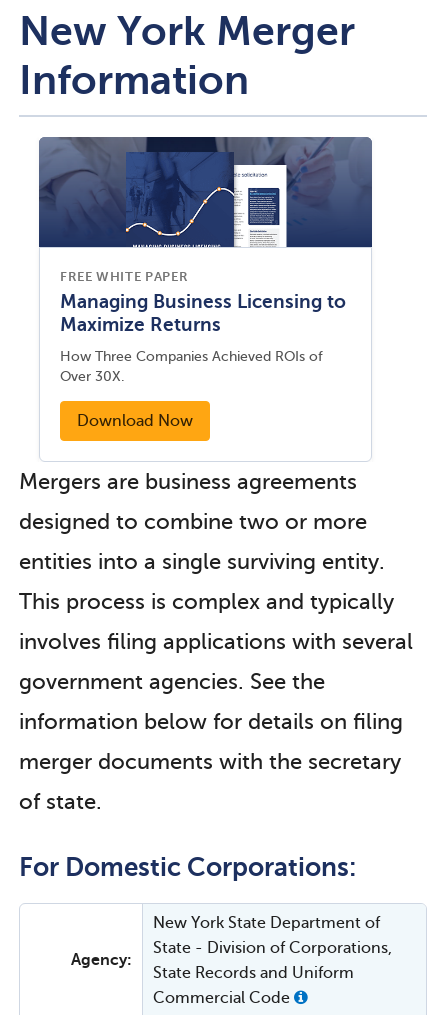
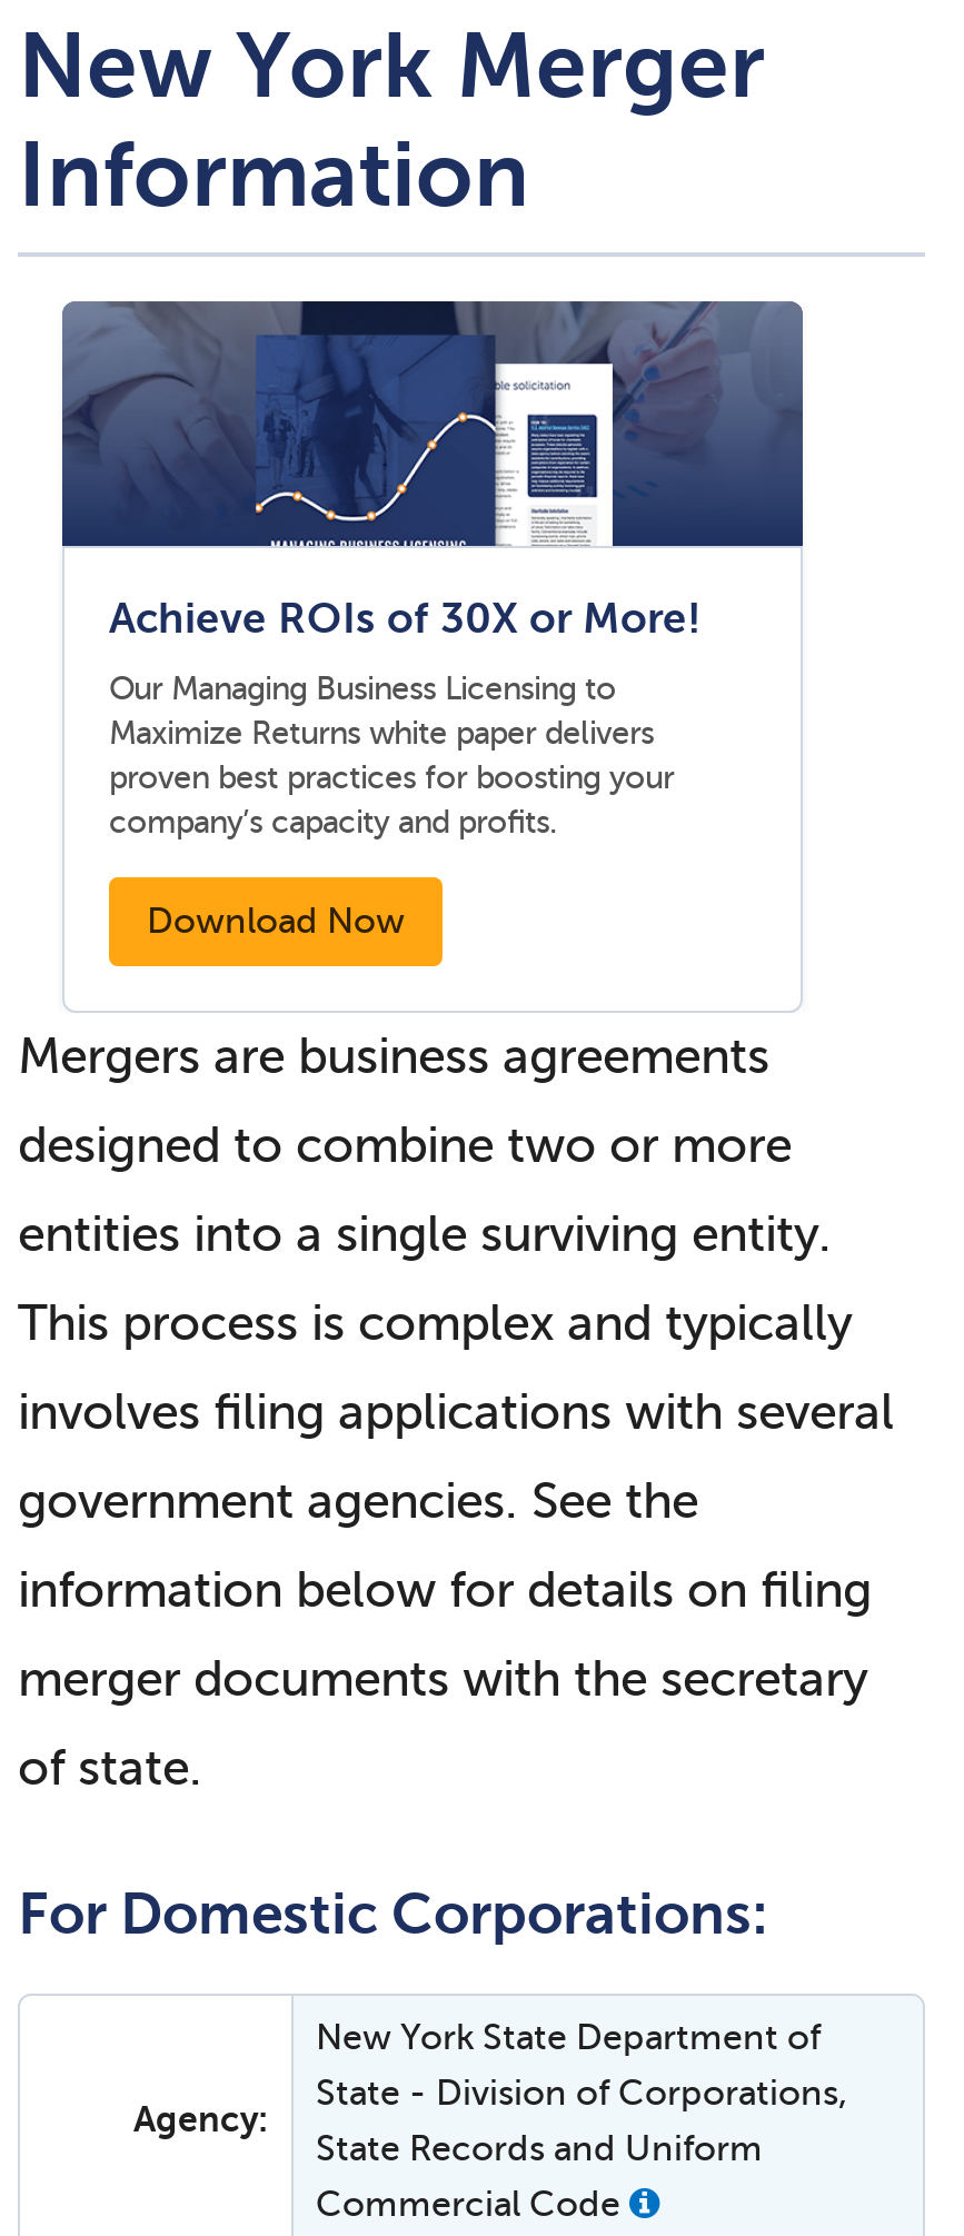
[60,269,346,335] FREE WHITE PAPER | Managing Business Licensing to | Maximize Returns -> [109,595,700,642] Achieve ROIs of 30X or More!
[60,348,323,384] How Three Companies Achieved ROIs of | Over 30X. -> [109,670,674,839] Our Managing Business Licensing to | Maximize Returns white paper delivers | proven best practices for boosting your | company’s capacity and profits.

